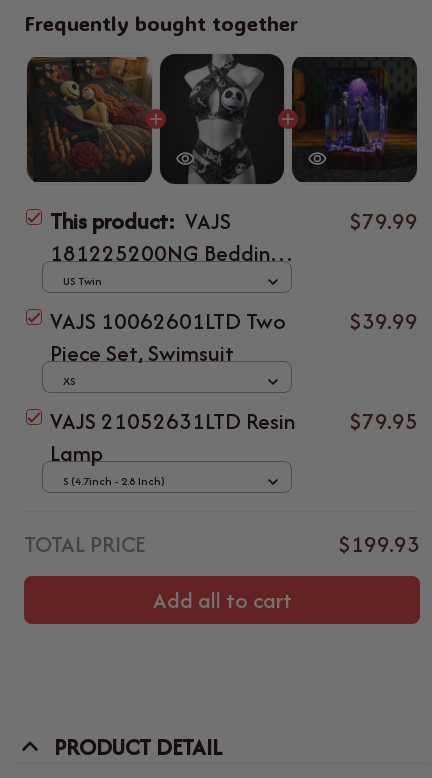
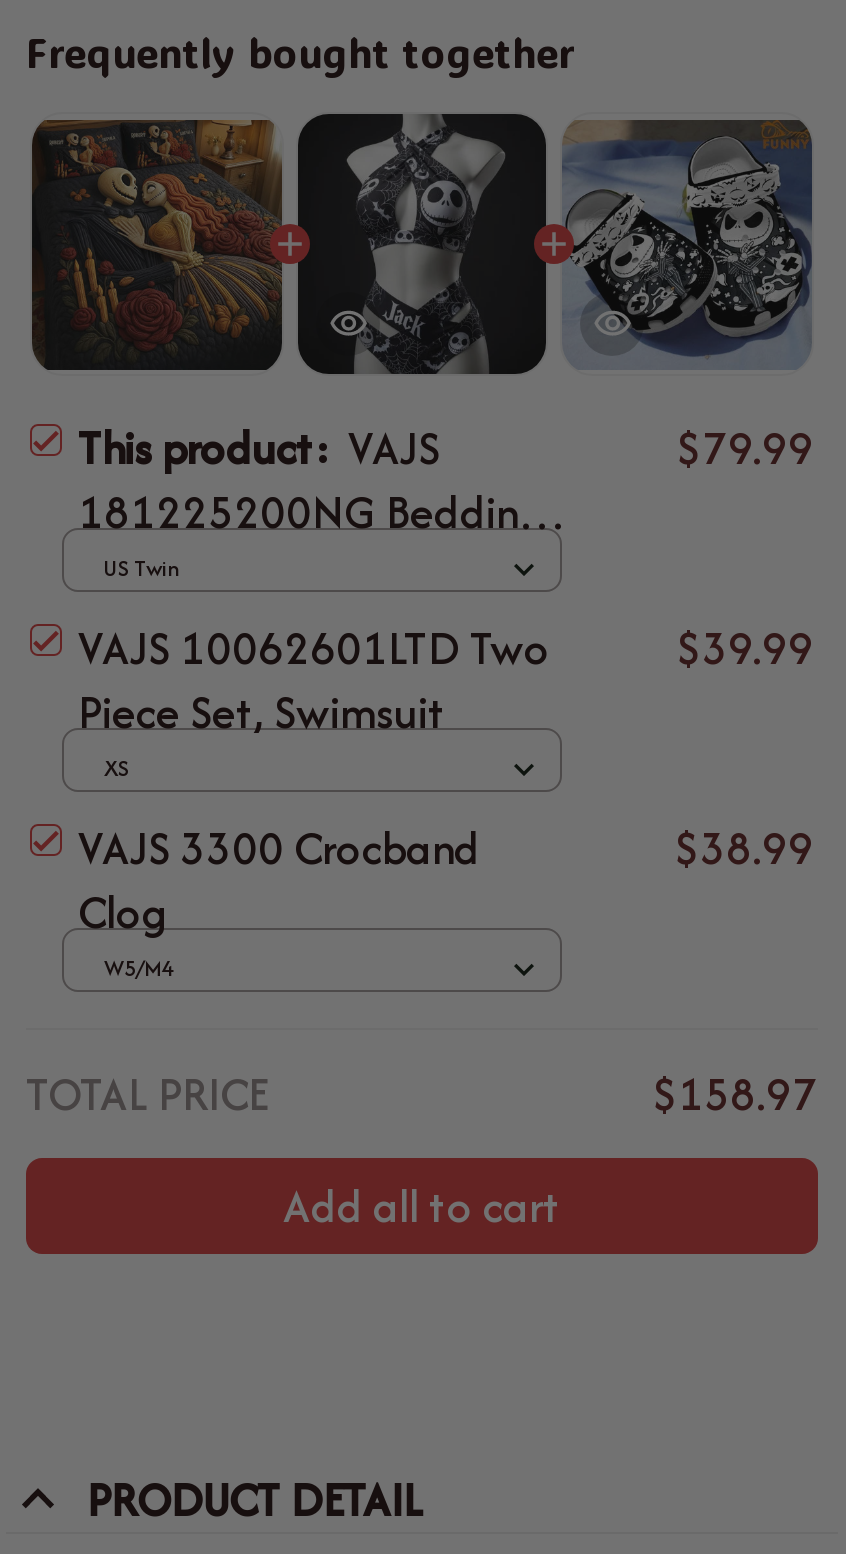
[291,56,418,183] [image] -> [562,118,814,370] [image]
[50,405,295,469] VAJS 21052631LTD Resin | Lamp -> [78,817,480,945] VAJS 3300 Crocband | Clog
[349,405,418,437] $79.95 -> [674,817,814,881] $38.99
[63,473,165,489] S (4.7inch - 2.8 Inch) -> [104,952,174,984] W5/M4
[338,528,420,560] $199.93 -> [652,1063,818,1127] $158.97

